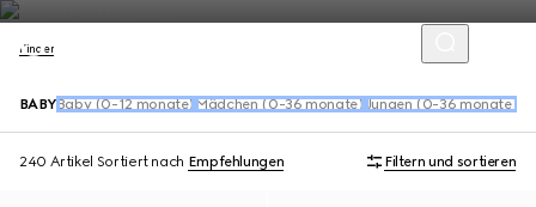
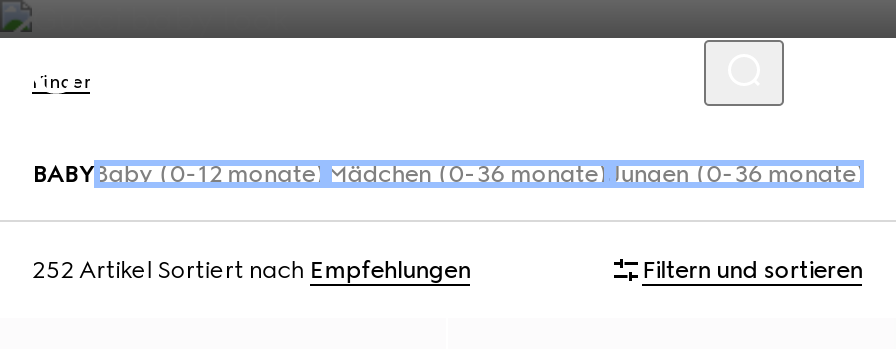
[19,153,284,170] 240 Artikel Sortiert nach Empfehlungen -> [32,256,471,284] 252 Artikel Sortiert nach Empfehlungen

